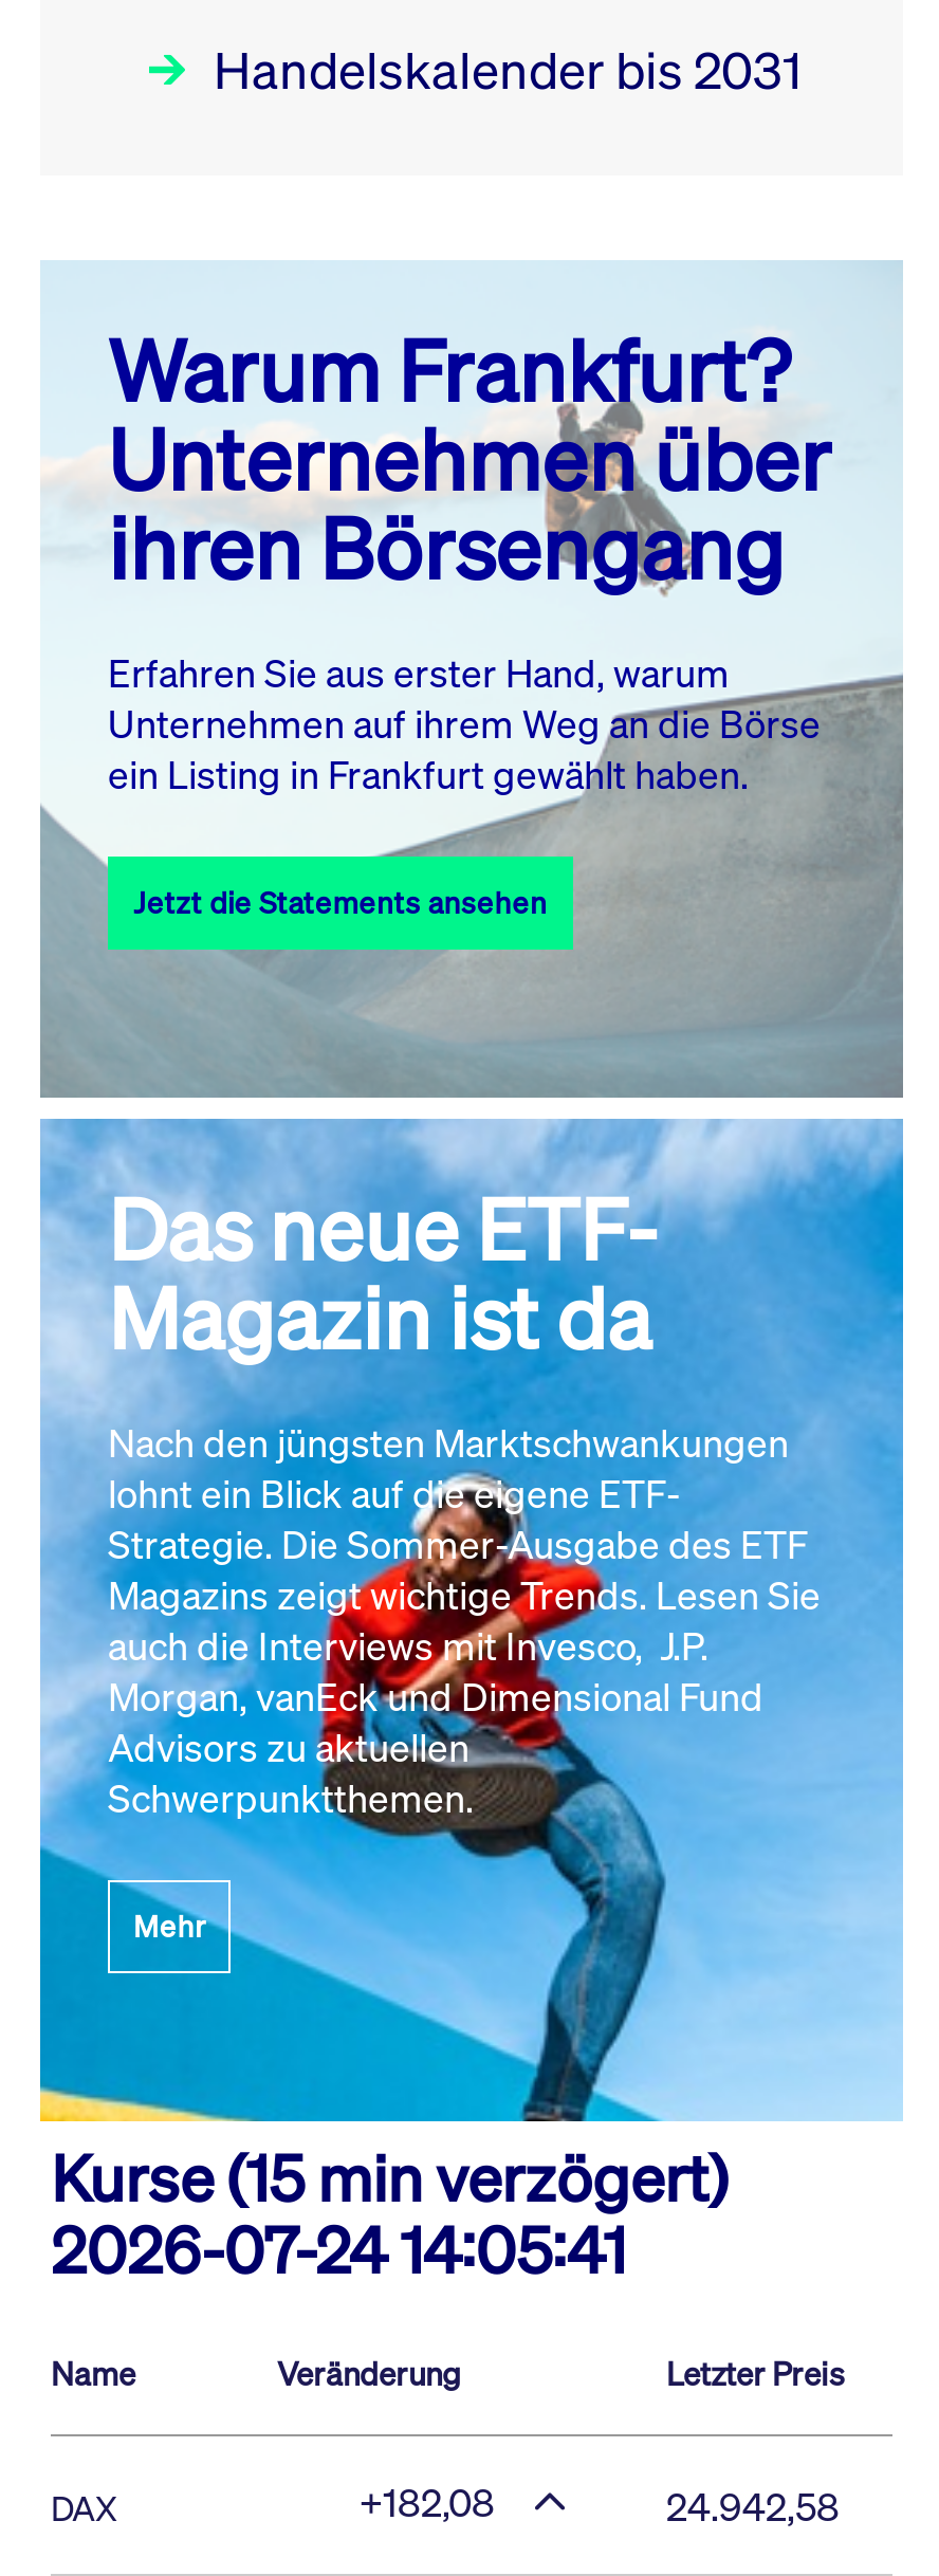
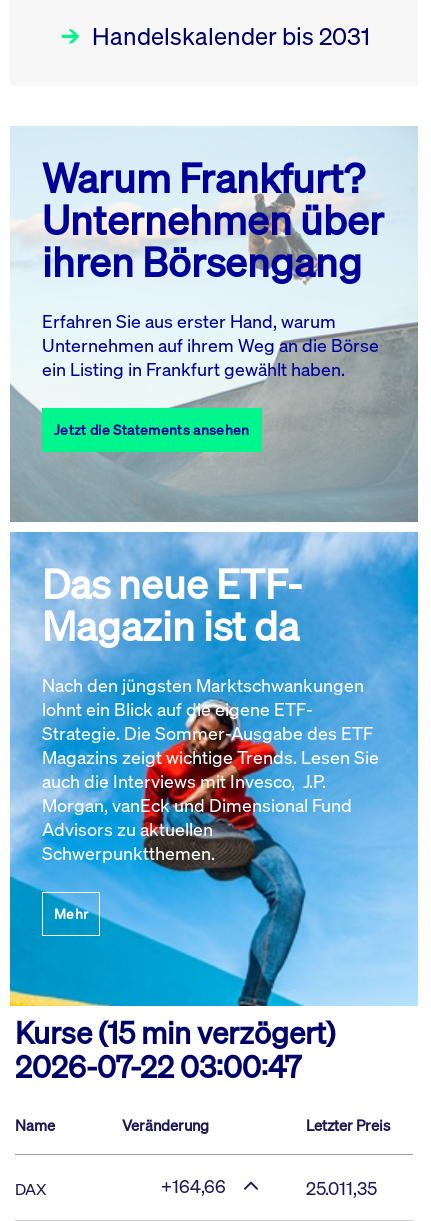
[51,2208,626,2293] 2026-07-24 14:05:41 -> [15,1047,301,1087] 2026-07-22 03:00:47
[360,2477,495,2527] +182,08 -> [161,1174,226,1198] +164,66
[666,2481,840,2532] 24.942,58 -> [306,1176,377,1200] 25.011,35

